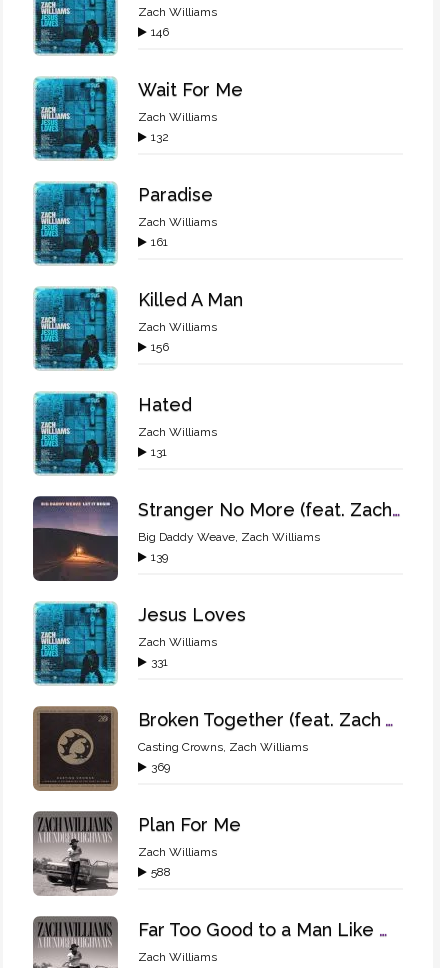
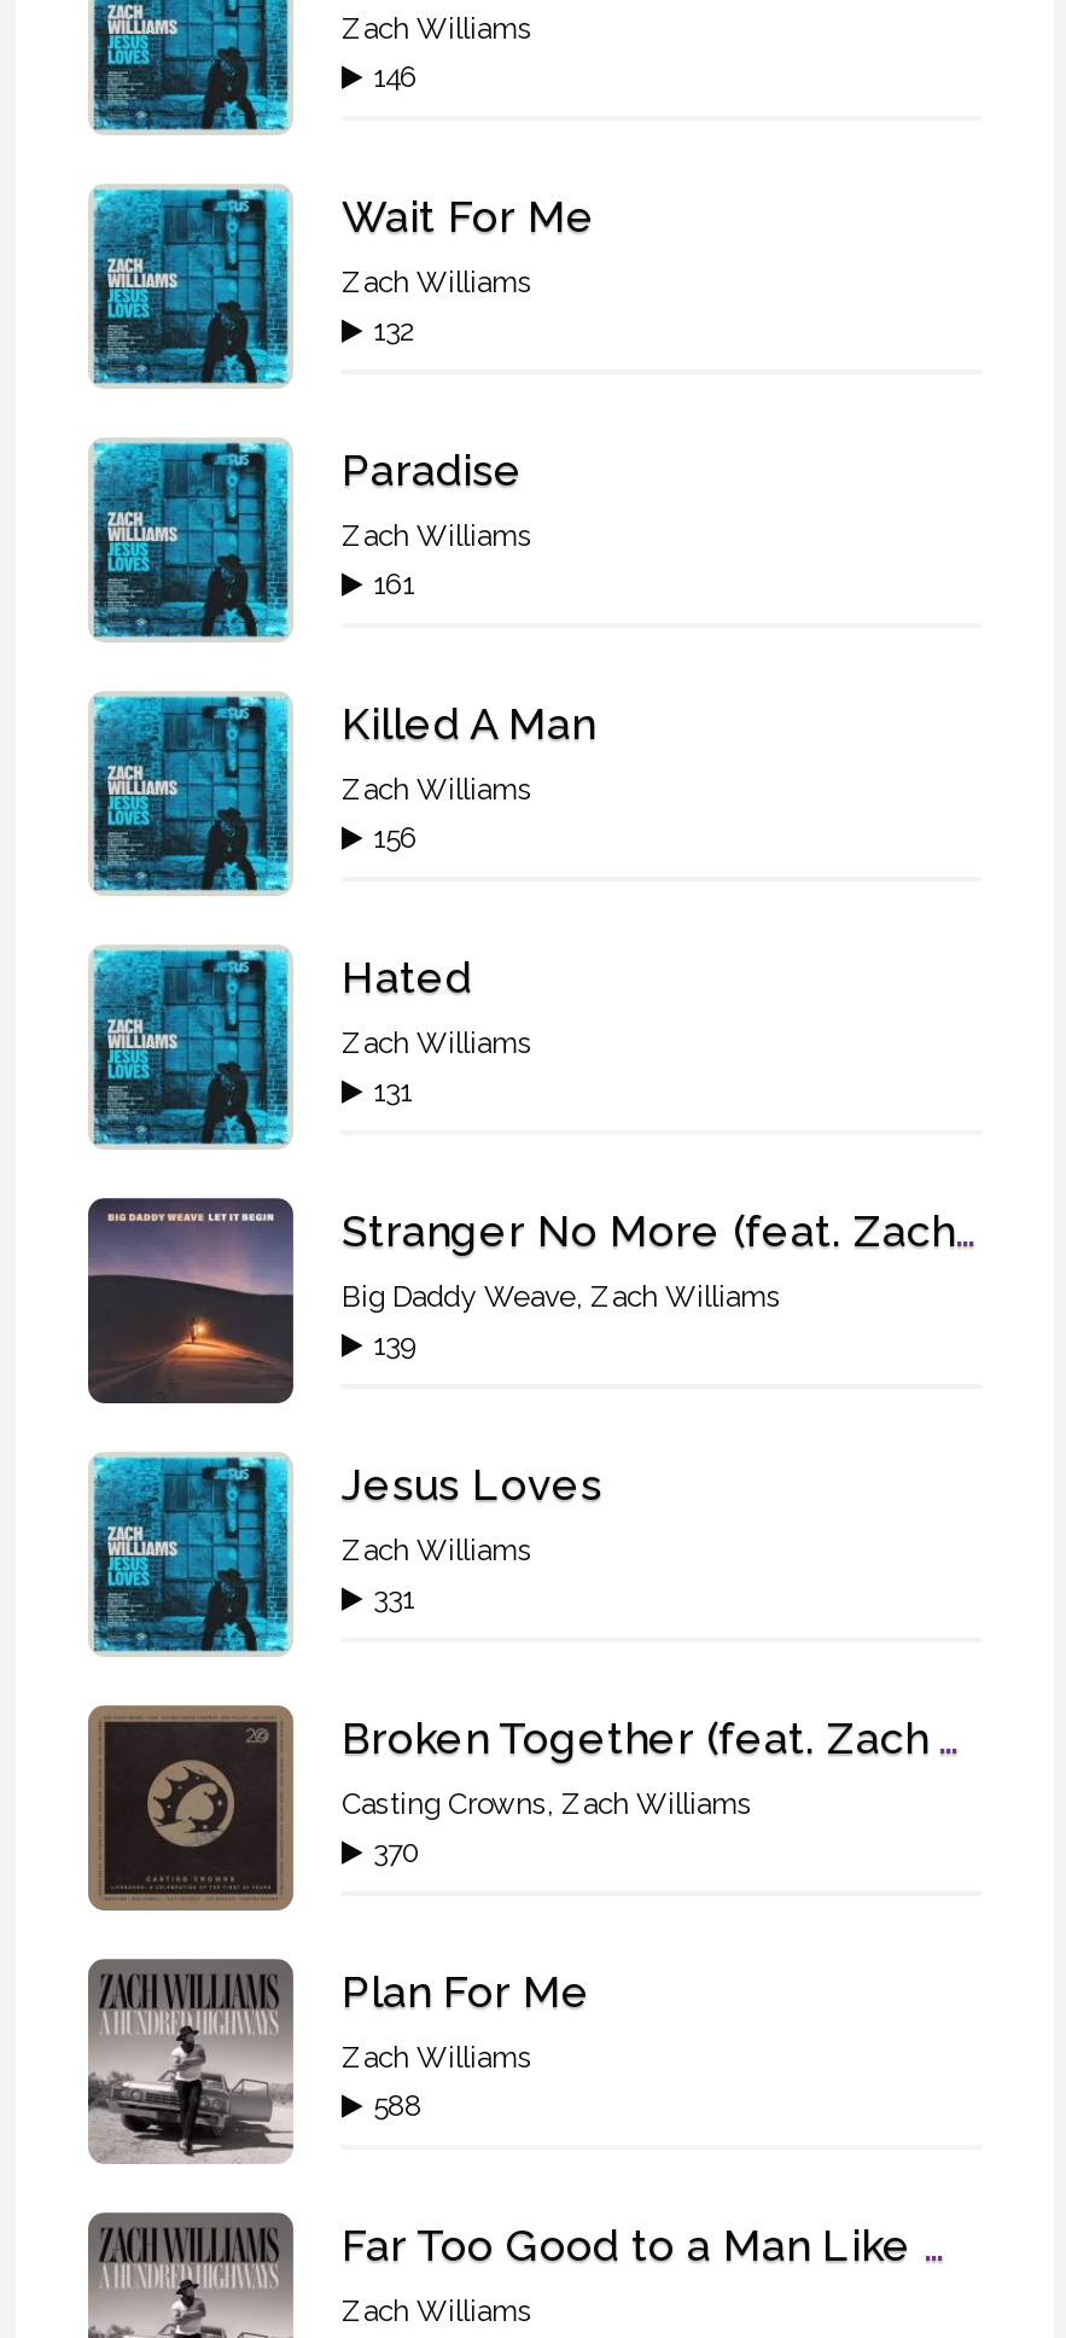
[151,760,170,774] 369 -> [373,1836,421,1870] 370

